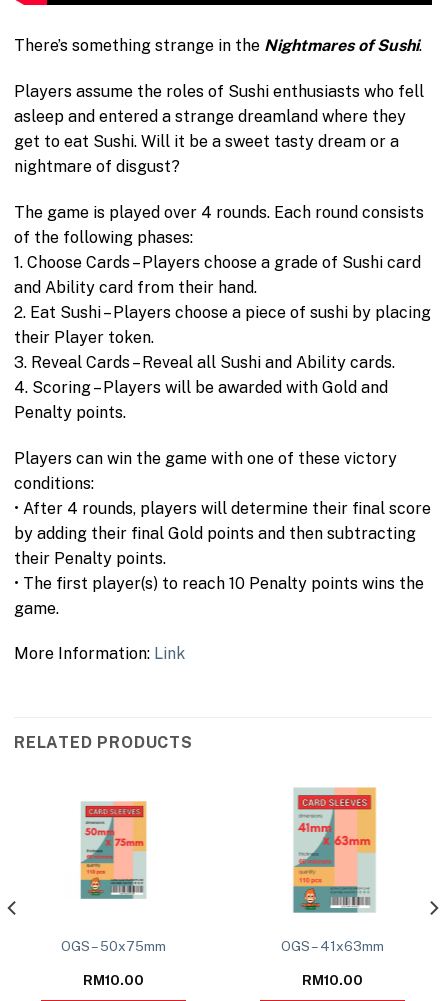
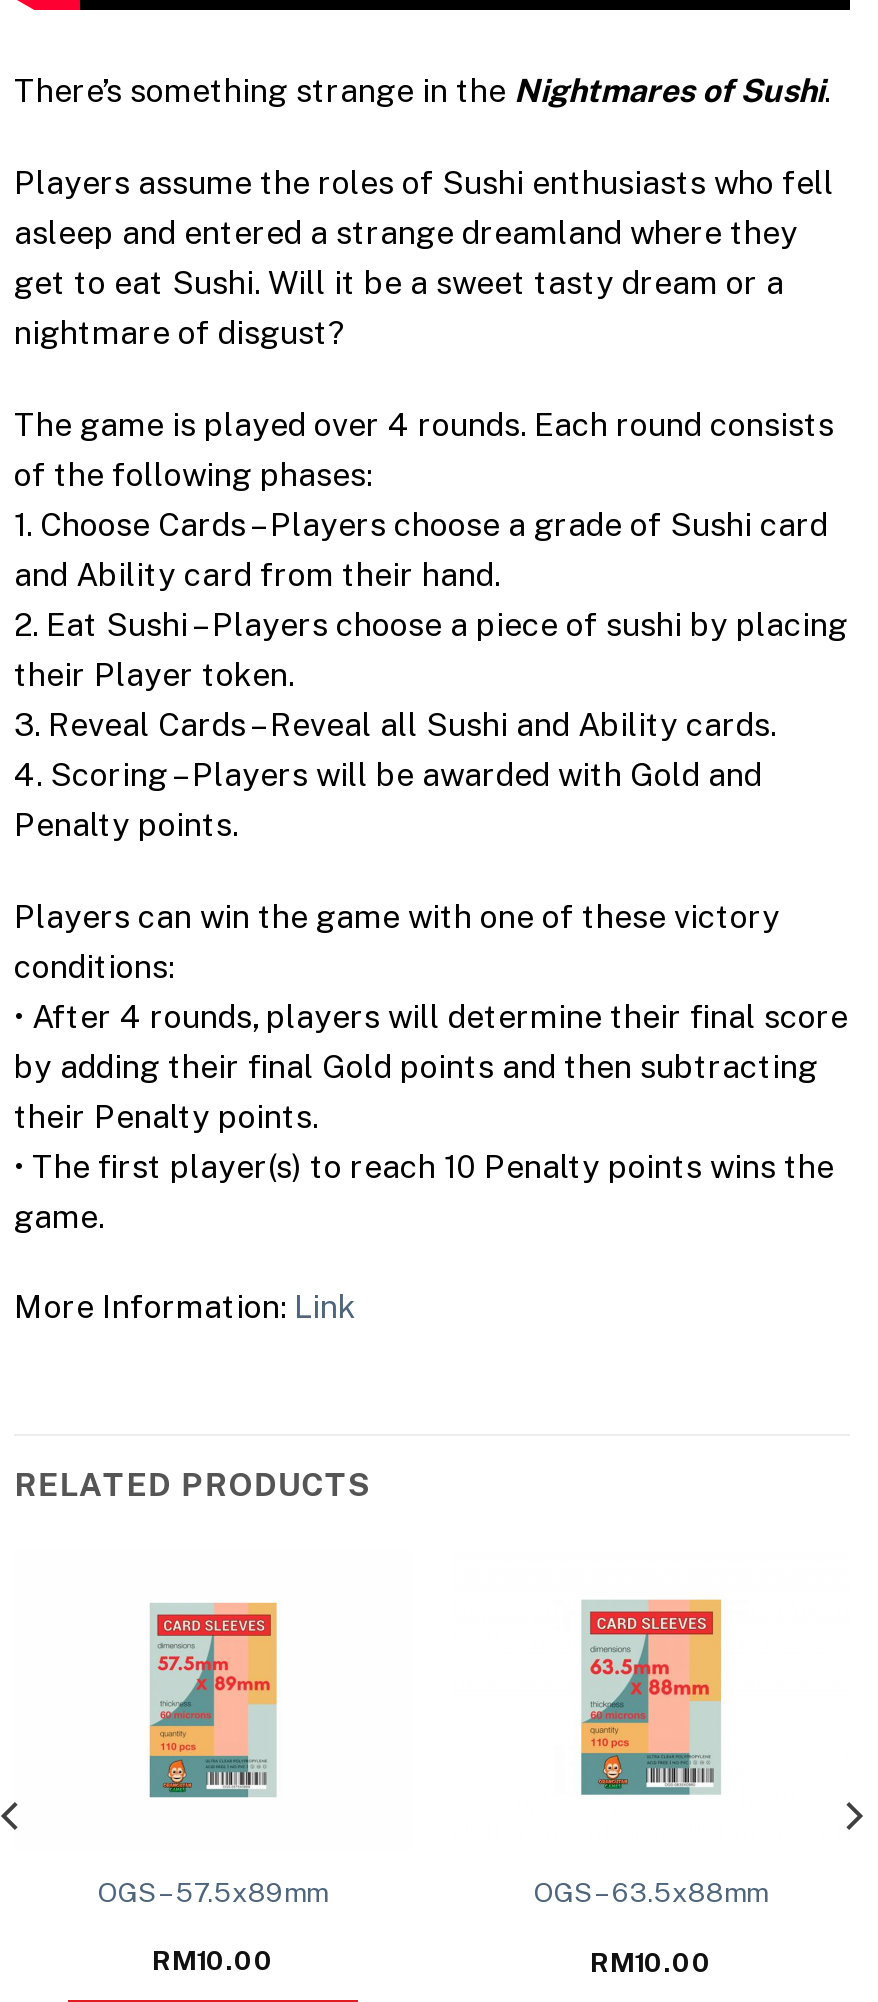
[281,786,384,953] [image] | OGS – 41x63mm -> [534,1574,768,1908] [image] | OGS – 63.5x88mm
[61,937,166,953] OGS – 50x75mm -> [98,1875,328,1907] OGS – 57.5x89mm

